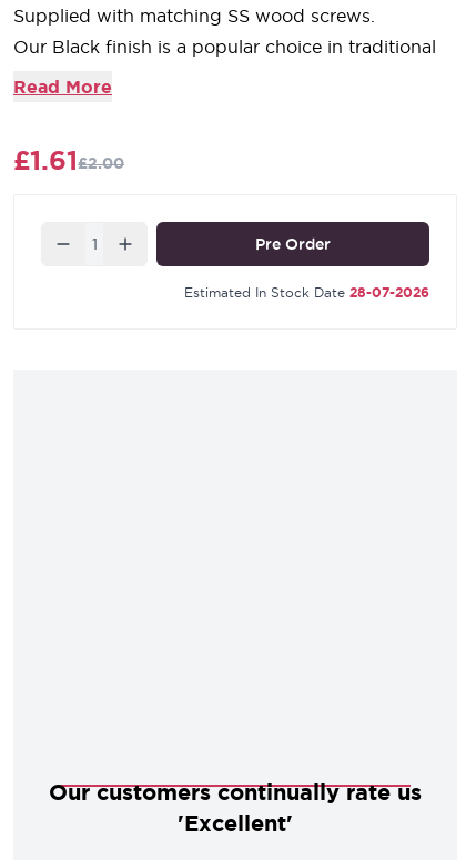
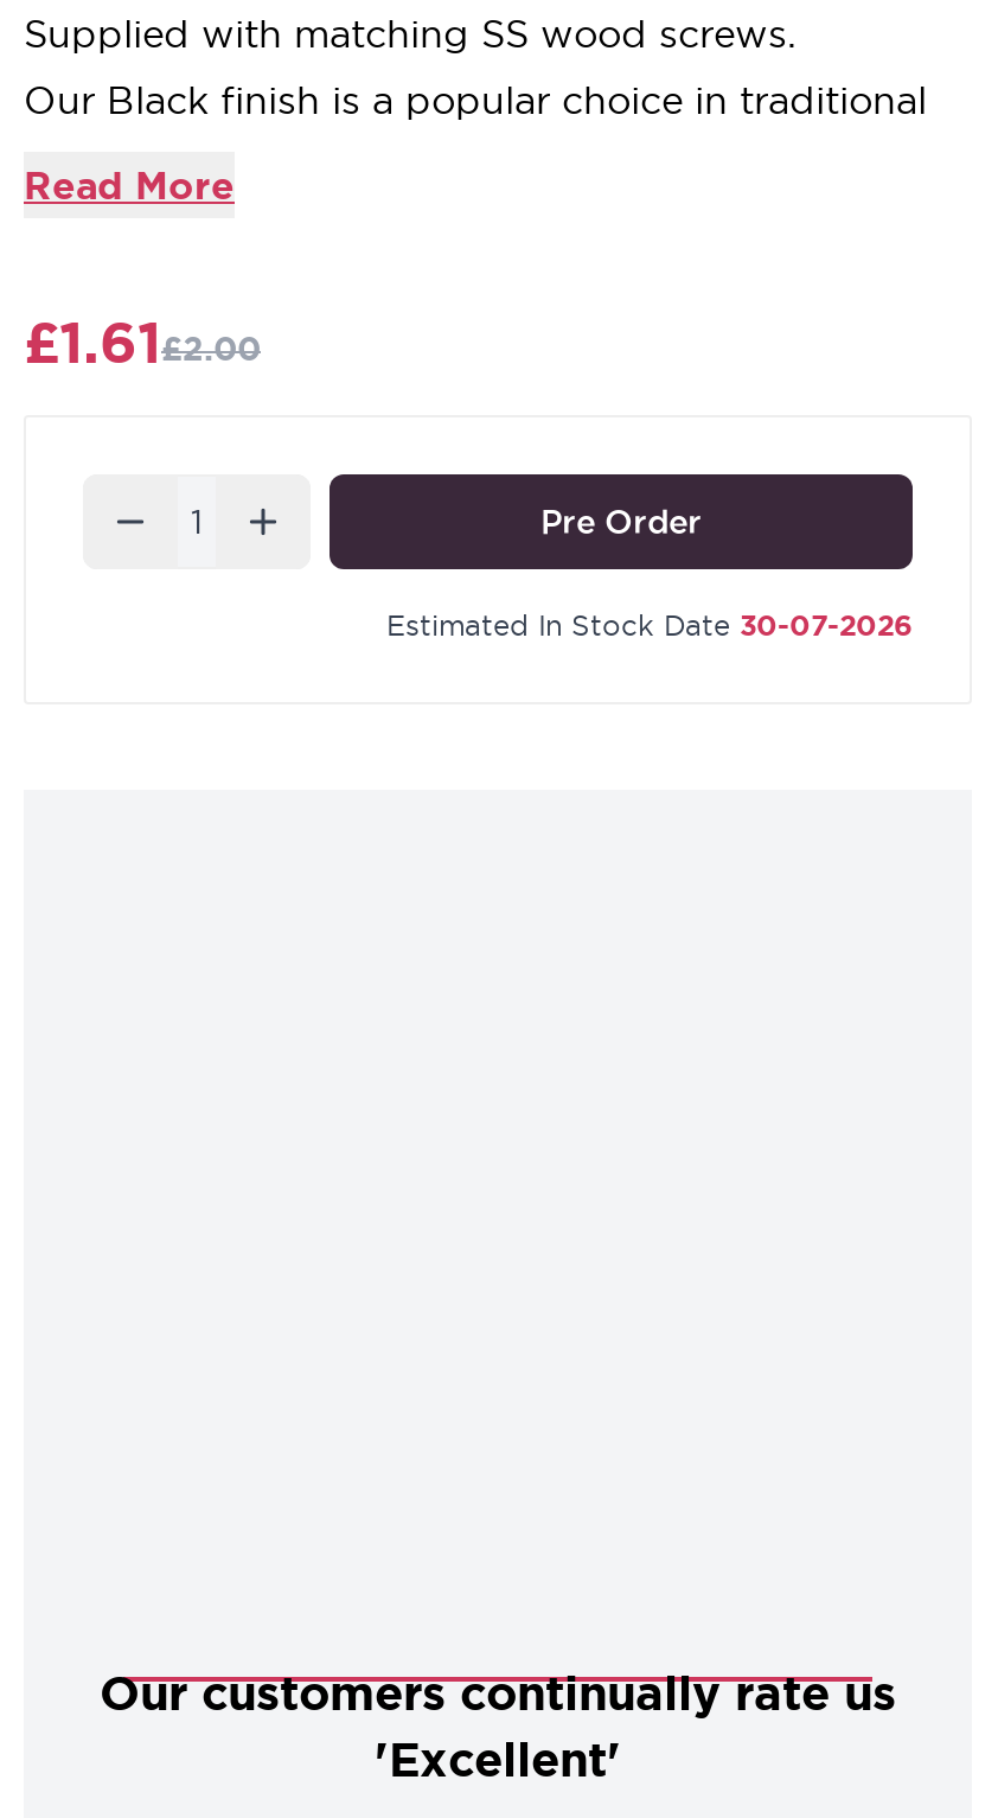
[184,285,429,300] Estimated In Stock Date 28-07-2026 -> [386,610,913,641] Estimated In Stock Date 30-07-2026

